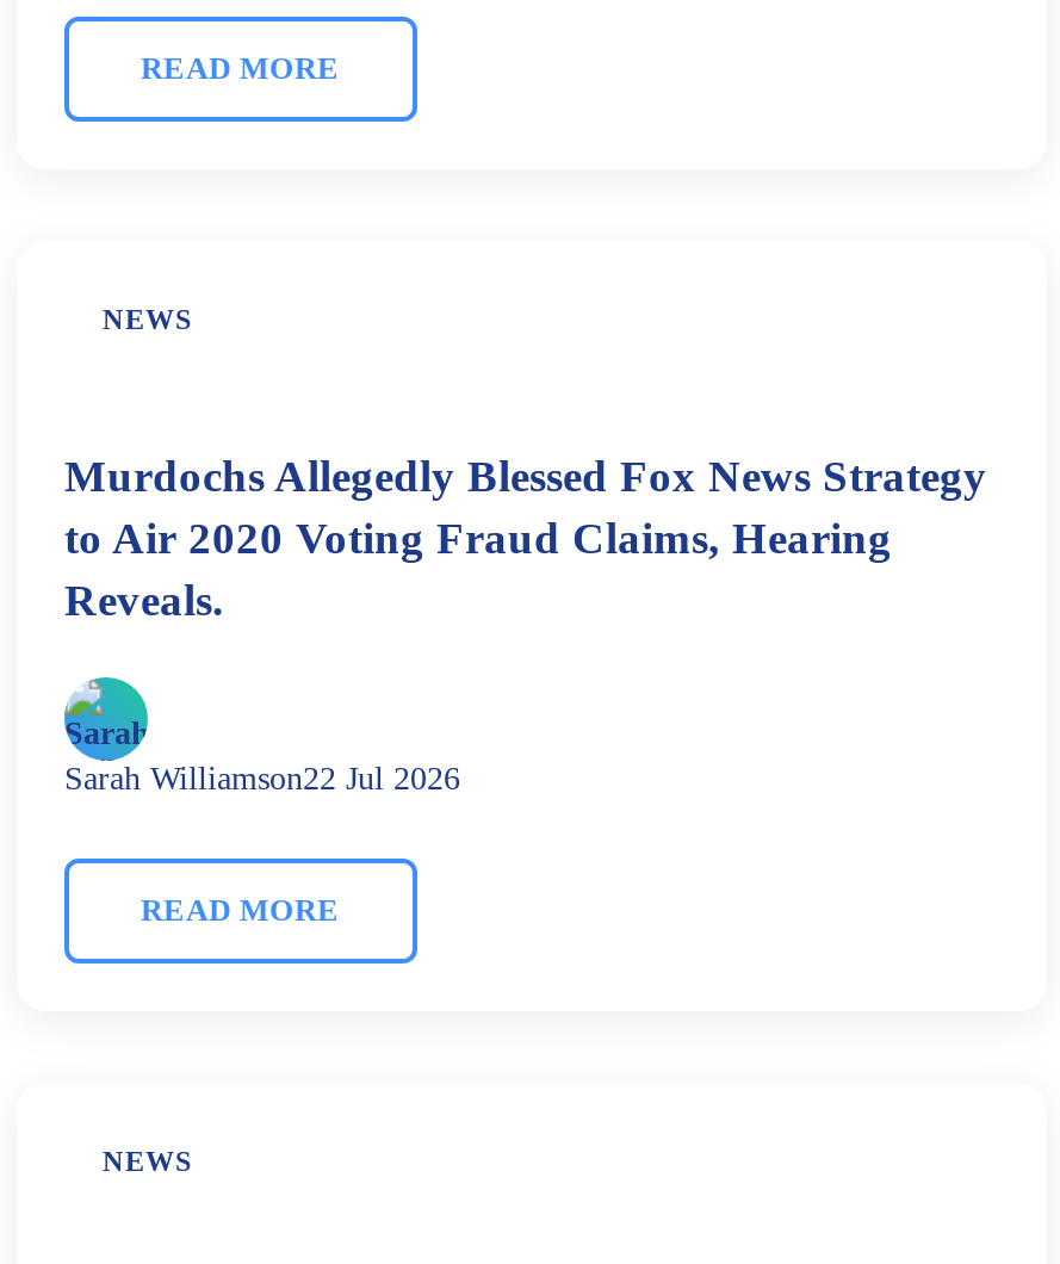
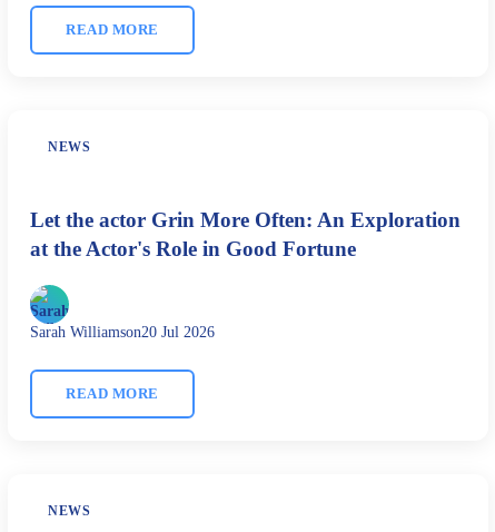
[64,451,987,625] Murdochs Allegedly Blessed Fox News Strategy | to Air 2020 Voting Fraud Claims, Hearing | Reveals. -> [30,208,461,260] Let the actor Grin More Often: An Exploration | at the Actor's Role in Good Fortune
[64,760,460,796] Sarah Williamson22 Jul 2026 -> [30,323,215,340] Sarah Williamson20 Jul 2026

